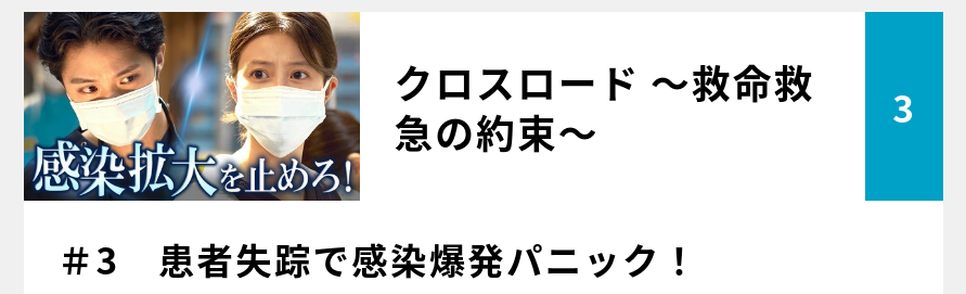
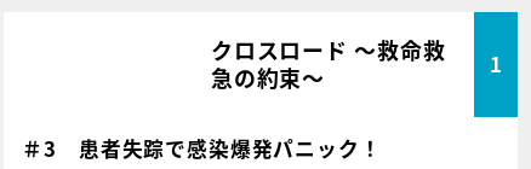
[22,10,362,203] [image] -> none
[394,52,916,132] クロスロード ～救命救 3 -> [211,34,503,79] クロスロード ～救命救 1

